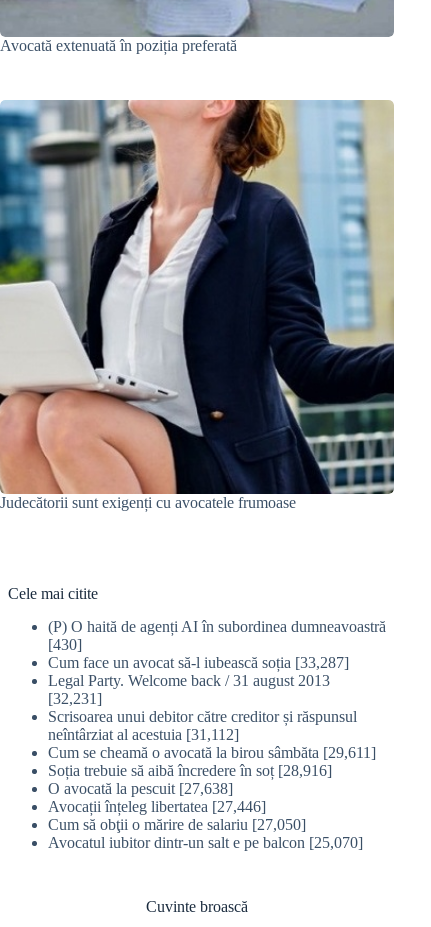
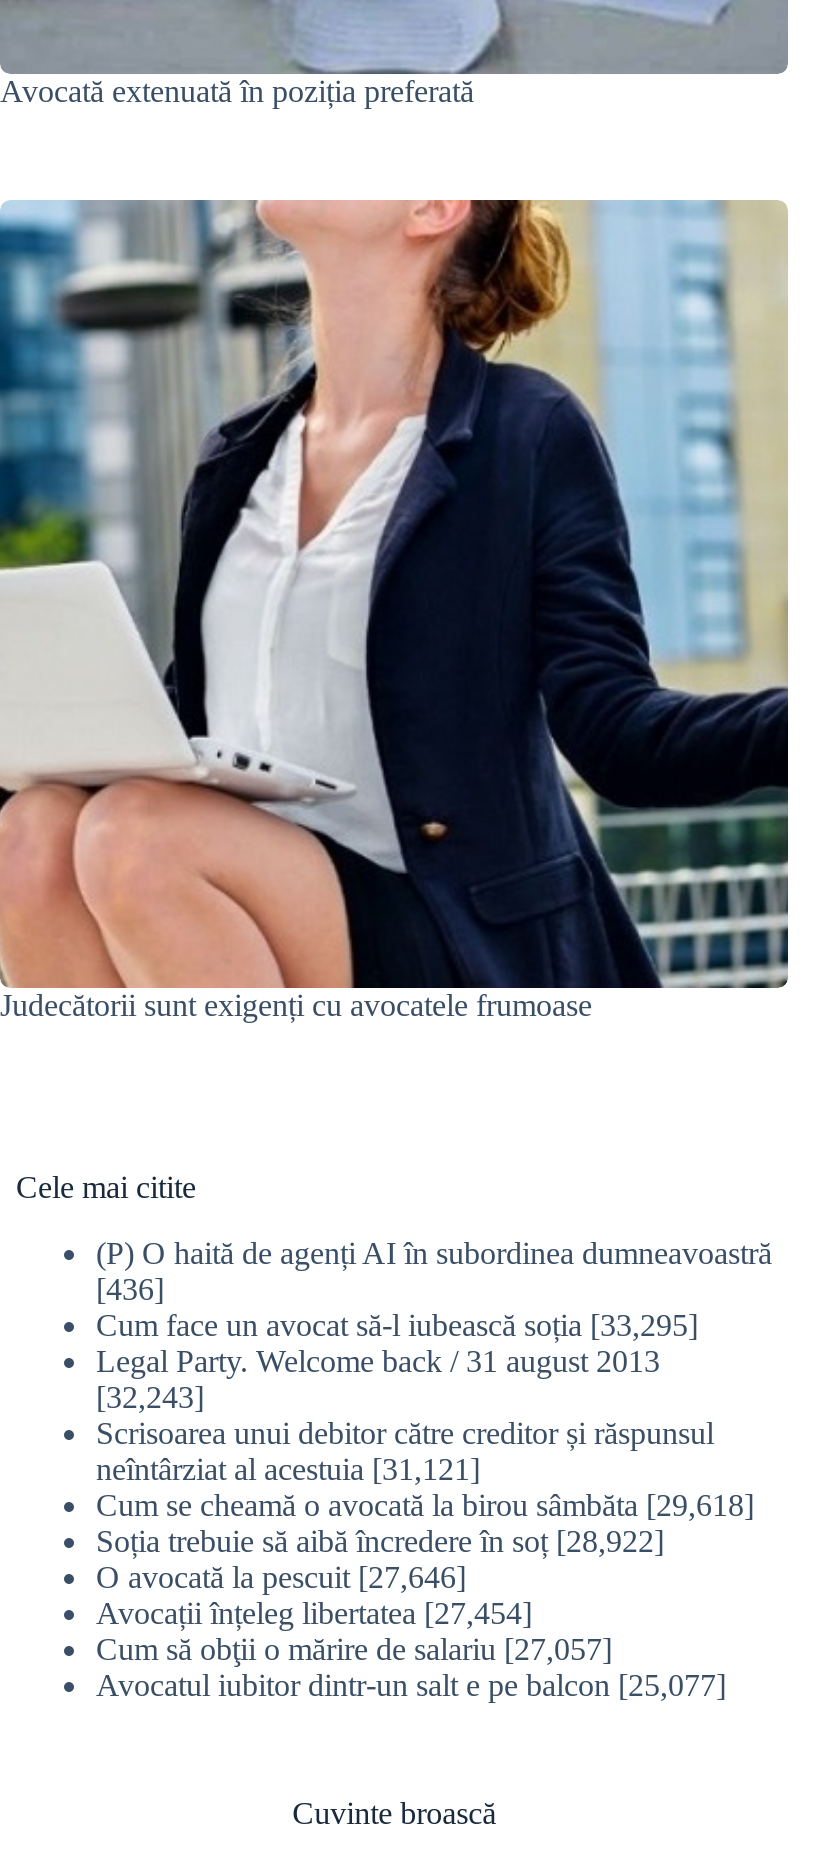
[48,636,82,653] [430] -> [96,1272,164,1306] [436]
[48,654,349,671] Cum face un avocat să-l iubească soția [33,287] -> [96,1308,698,1342] Cum face un avocat să-l iubească soția [33,295]
[48,690,102,707] [32,231] -> [96,1380,204,1414] [32,243]
[48,726,239,743] neîntârziat al acestuia [31,112] -> [96,1452,480,1486] neîntârziat al acestuia [31,121]
[48,744,376,761] Cum se cheamă o avocată la birou sâmbăta [29,611] -> [96,1488,754,1522] Cum se cheamă o avocată la birou sâmbăta [29,618]
[48,762,332,779] Soția trebuie să aibă încredere în soț [28,916] -> [96,1524,664,1558] Soția trebuie să aibă încredere în soț [28,922]
[48,780,233,797] O avocată la pescuit [27,638] -> [96,1560,466,1594] O avocată la pescuit [27,646]
[48,798,266,815] Avocații înțeleg libertatea [27,446] -> [96,1596,532,1630] Avocații înțeleg libertatea [27,454]
[48,816,306,833] Cum să obţii o mărire de salariu [27,050] -> [96,1632,612,1666] Cum să obţii o mărire de salariu [27,057]
[48,834,363,851] Avocatul iubitor dintr-un salt e pe balcon [25,070] -> [96,1668,726,1702] Avocatul iubitor dintr-un salt e pe balcon [25,077]

